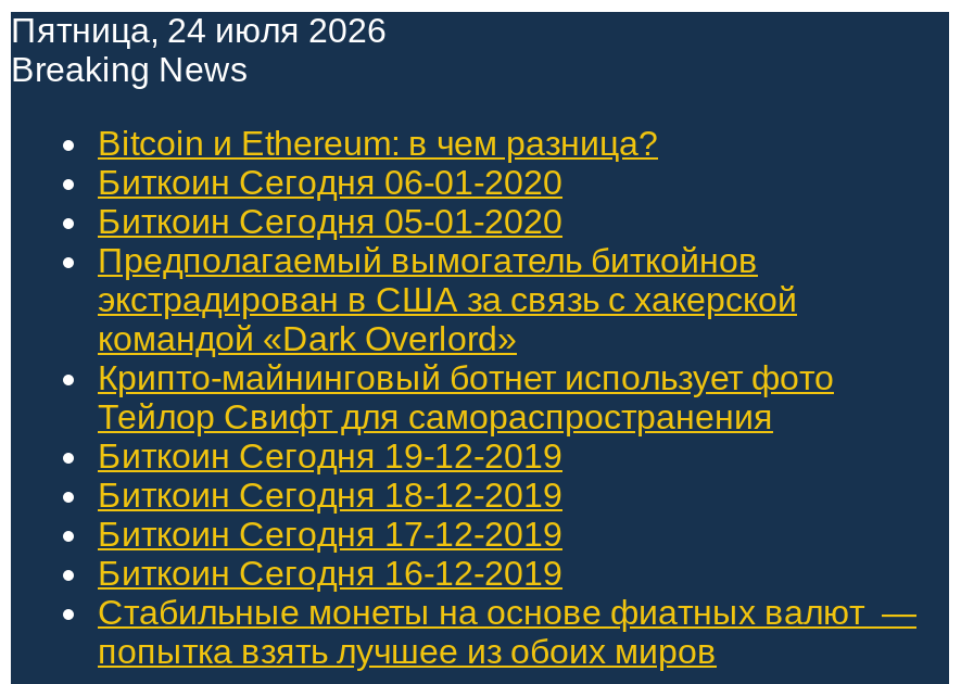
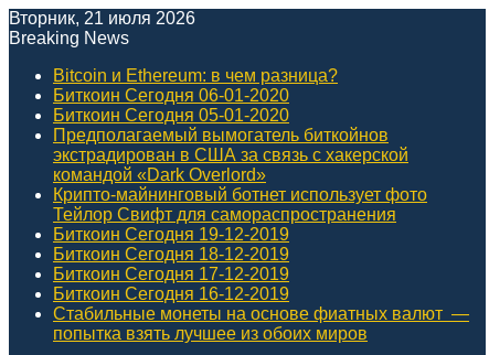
[11,12,387,49] Пятница, 24 июля 2026 -> [9,9,195,28] Вторник, 21 июля 2026

